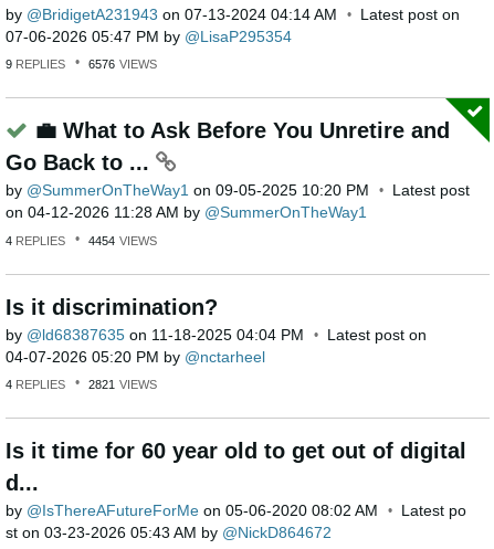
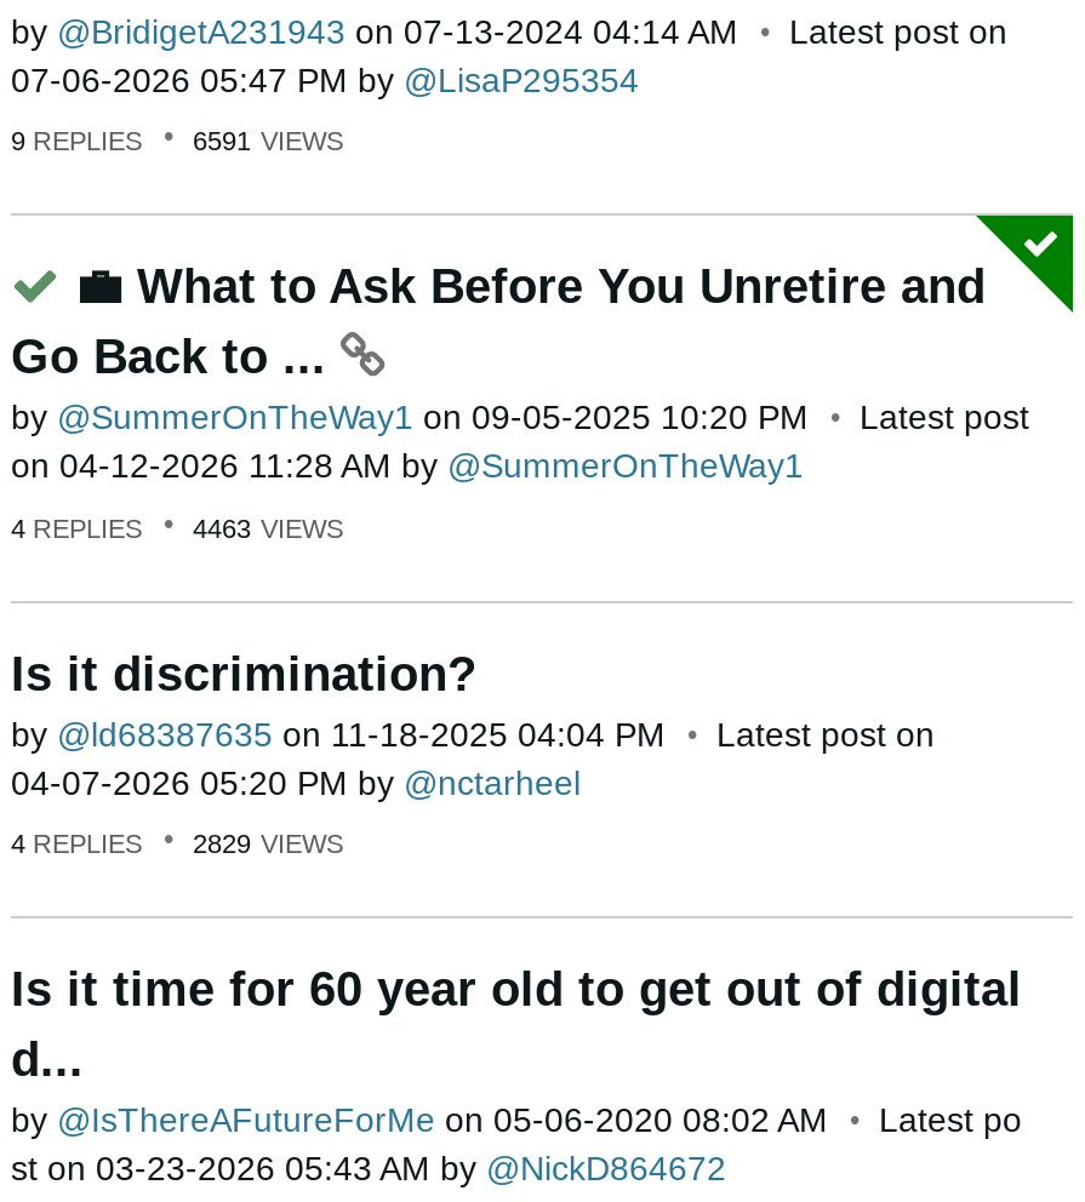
[6,58,157,71] 9 REPLIES 6576 VIEWS -> [11,127,343,156] 9 REPLIES 6591 VIEWS
[6,234,157,247] 4 REPLIES 4454 VIEWS -> [11,513,343,542] 4 REPLIES 4463 VIEWS
[6,378,157,391] 4 REPLIES 2821 VIEWS -> [11,829,343,858] 4 REPLIES 2829 VIEWS

